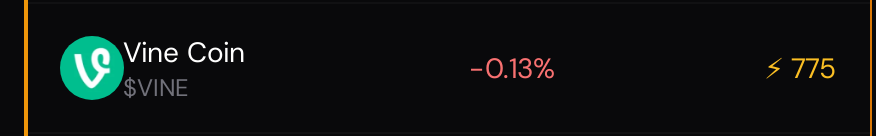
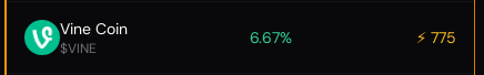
[469,49,555,85] -0.13% -> [249,27,291,47] 6.67%

